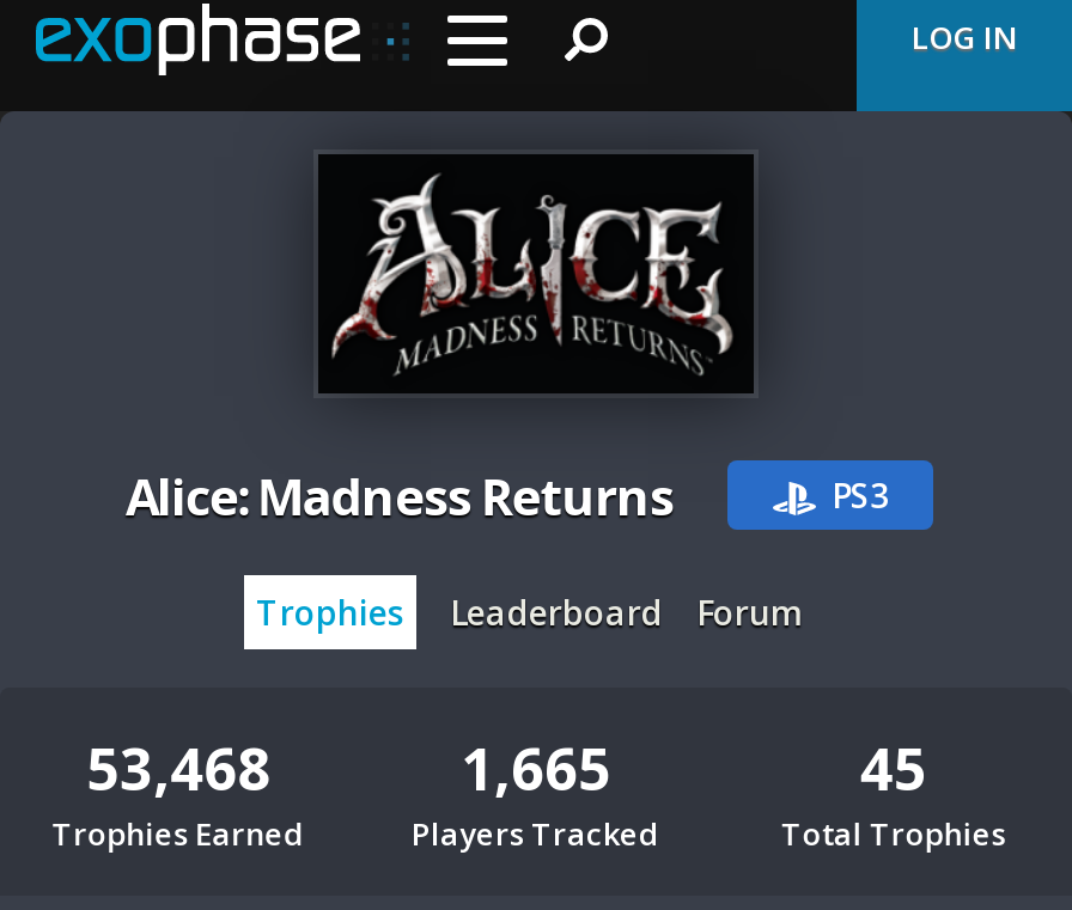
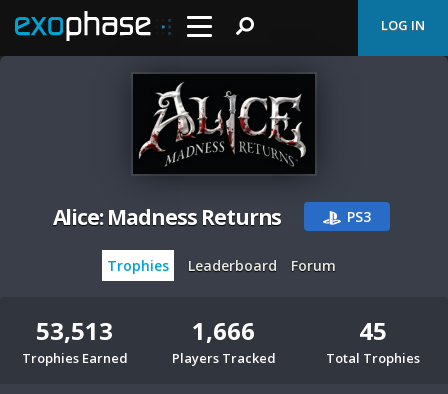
[87,728,271,807] 53,468 -> [36,314,113,347] 53,513
[461,728,611,807] 1,665 -> [192,314,255,347] 1,666

